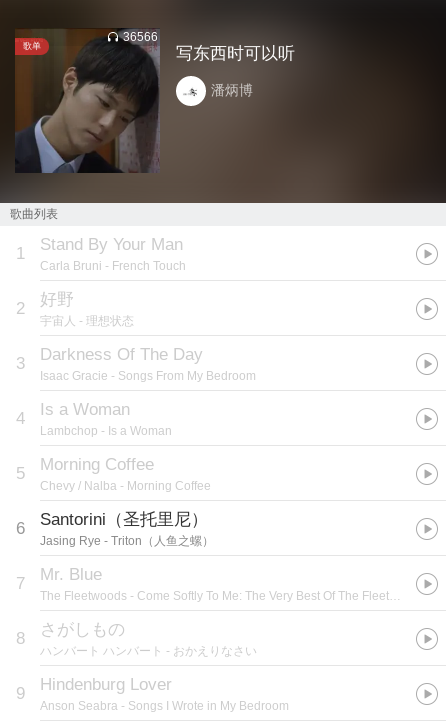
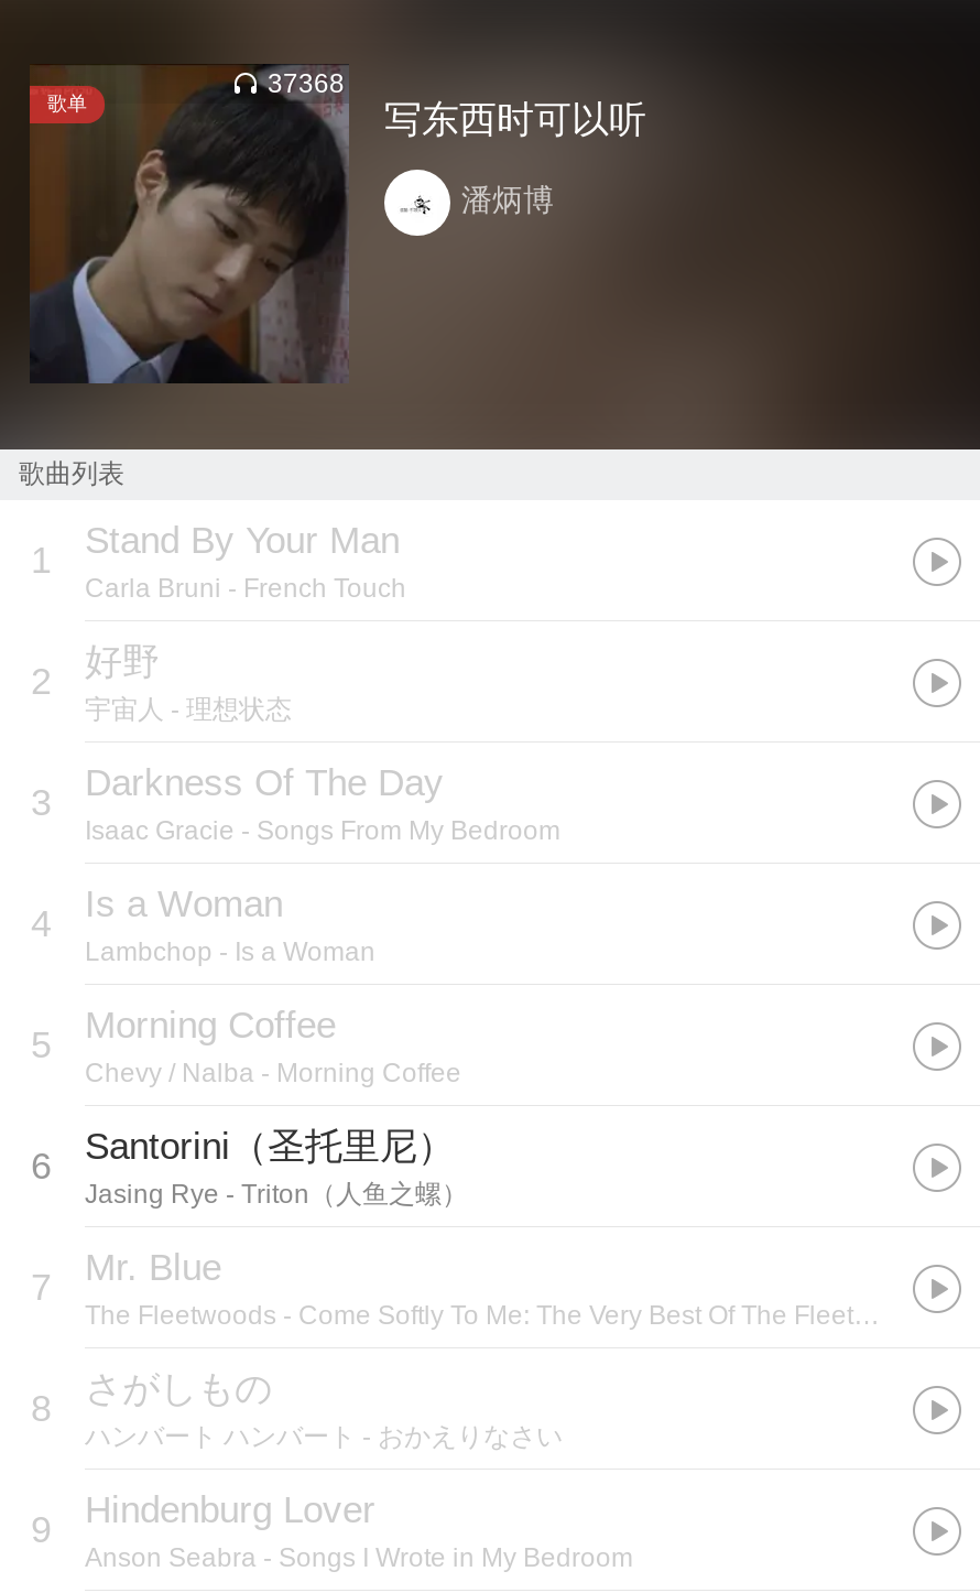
[123,30,158,44] 36566 -> [268,68,345,99] 37368

